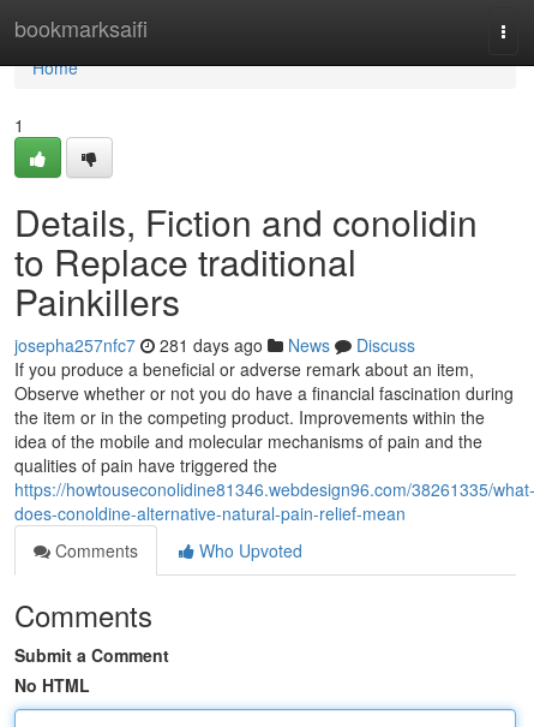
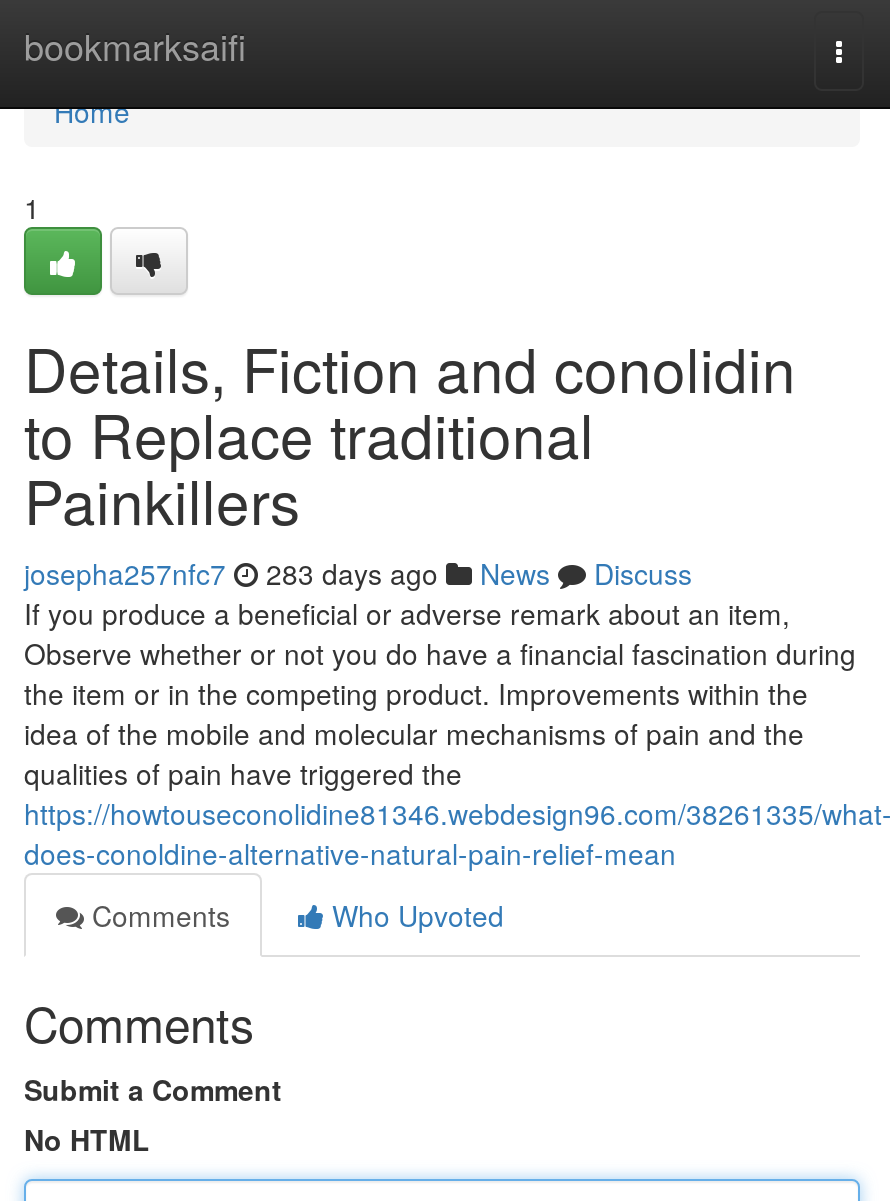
[14,333,415,357] josepha257nfc7 281 days ago News Discuss -> [24,553,692,593] josepha257nfc7 283 days ago News Discuss

